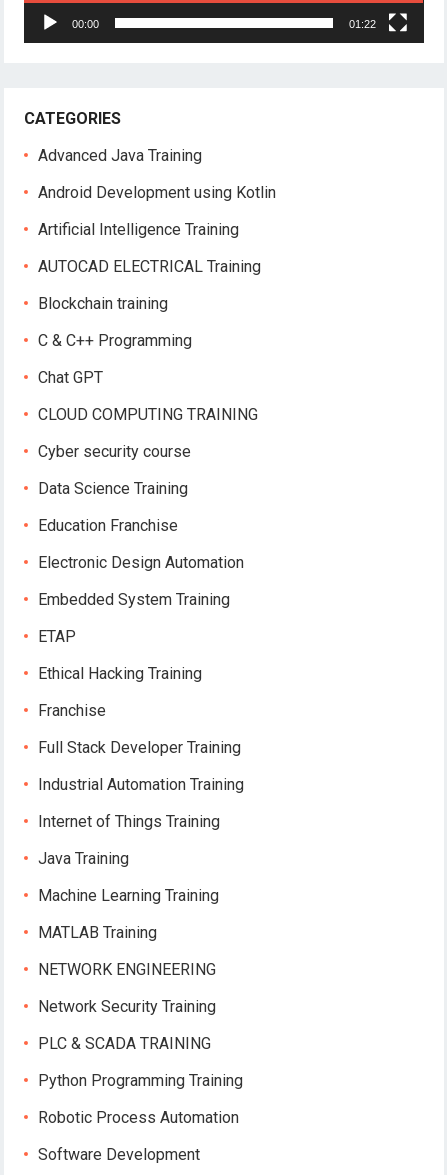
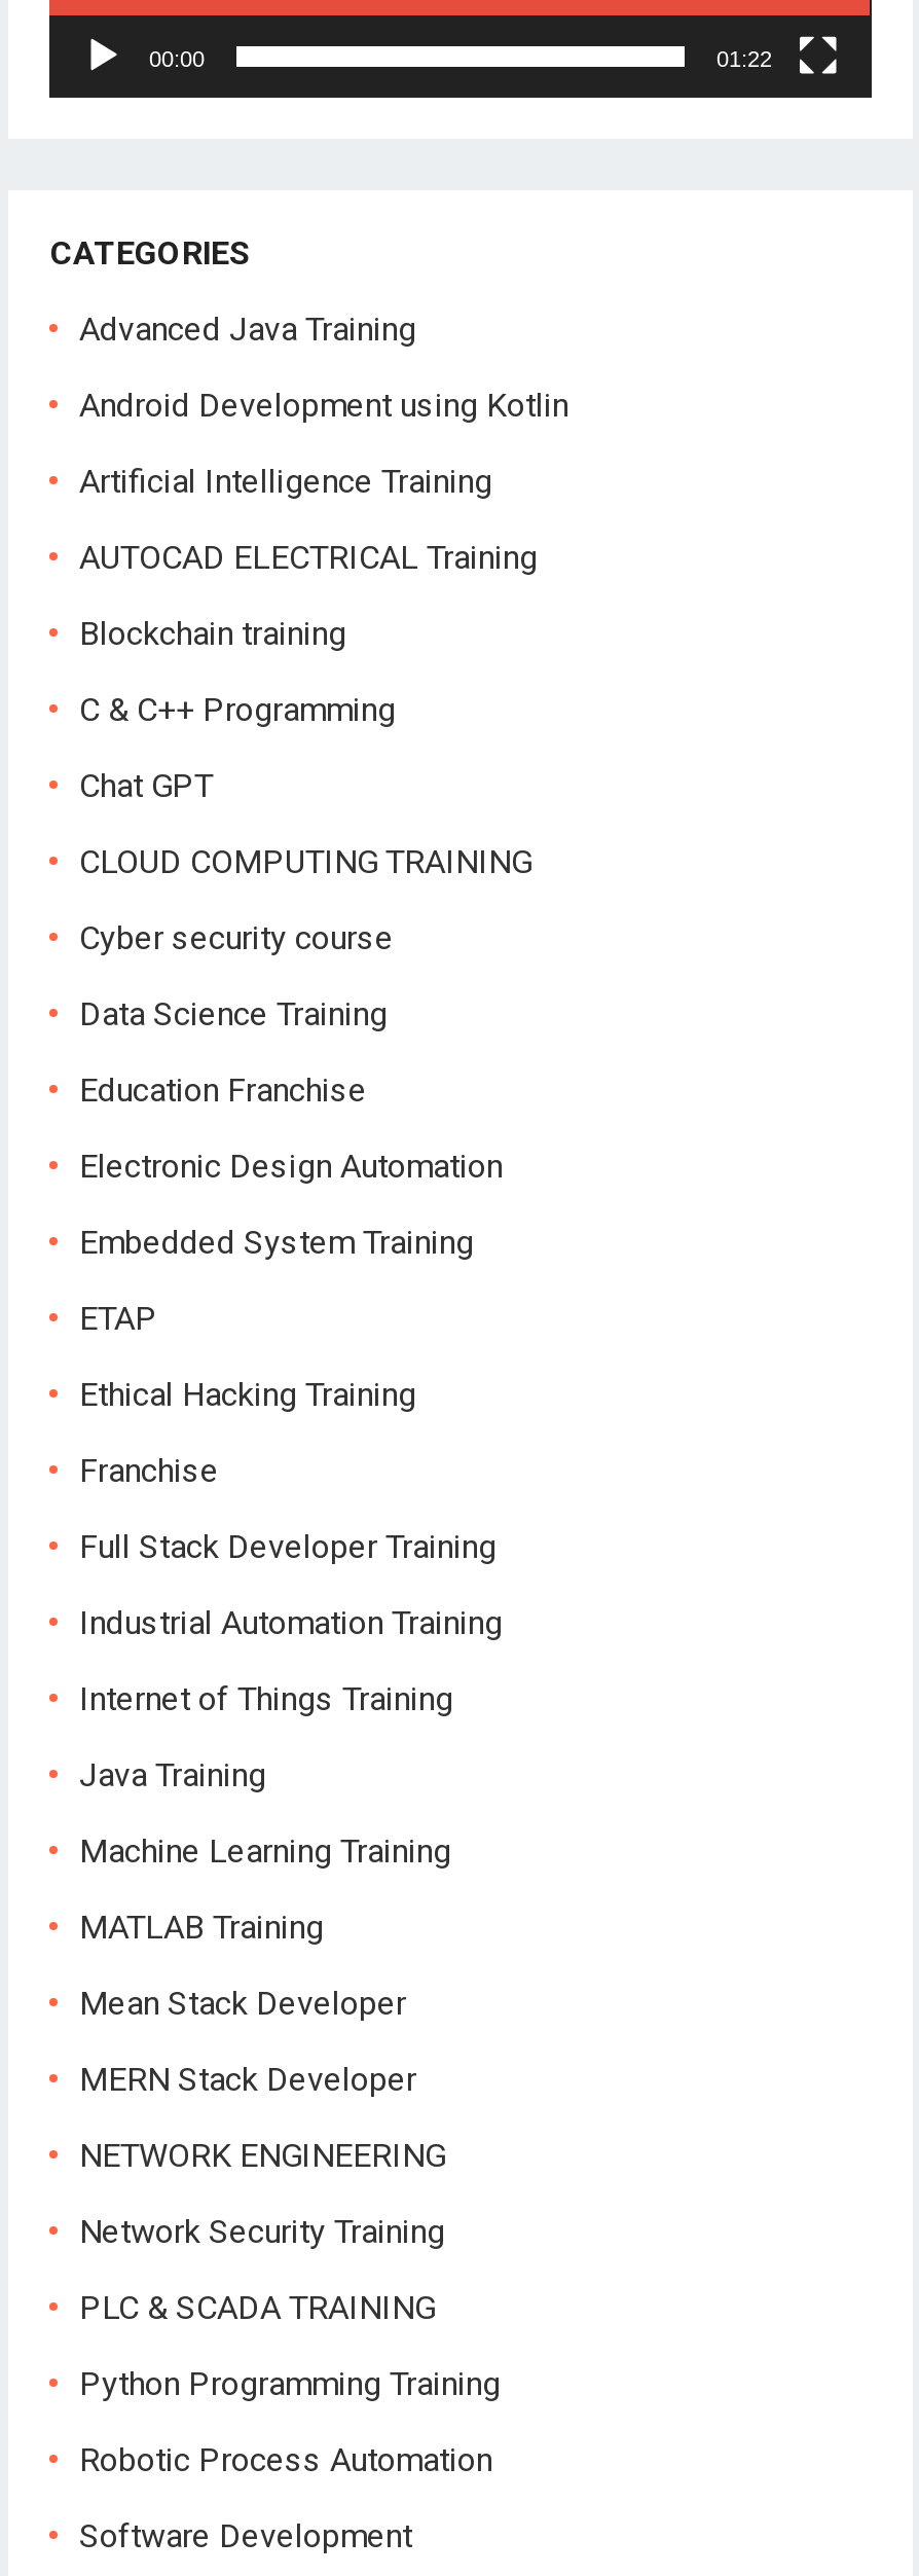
none -> [79,1984,416,2099] Mean Stack Developer | MERN Stack Developer

